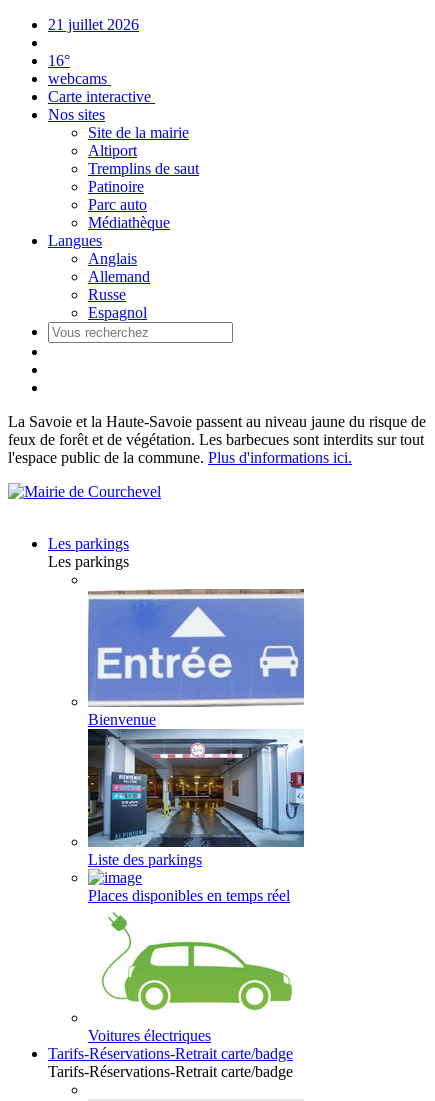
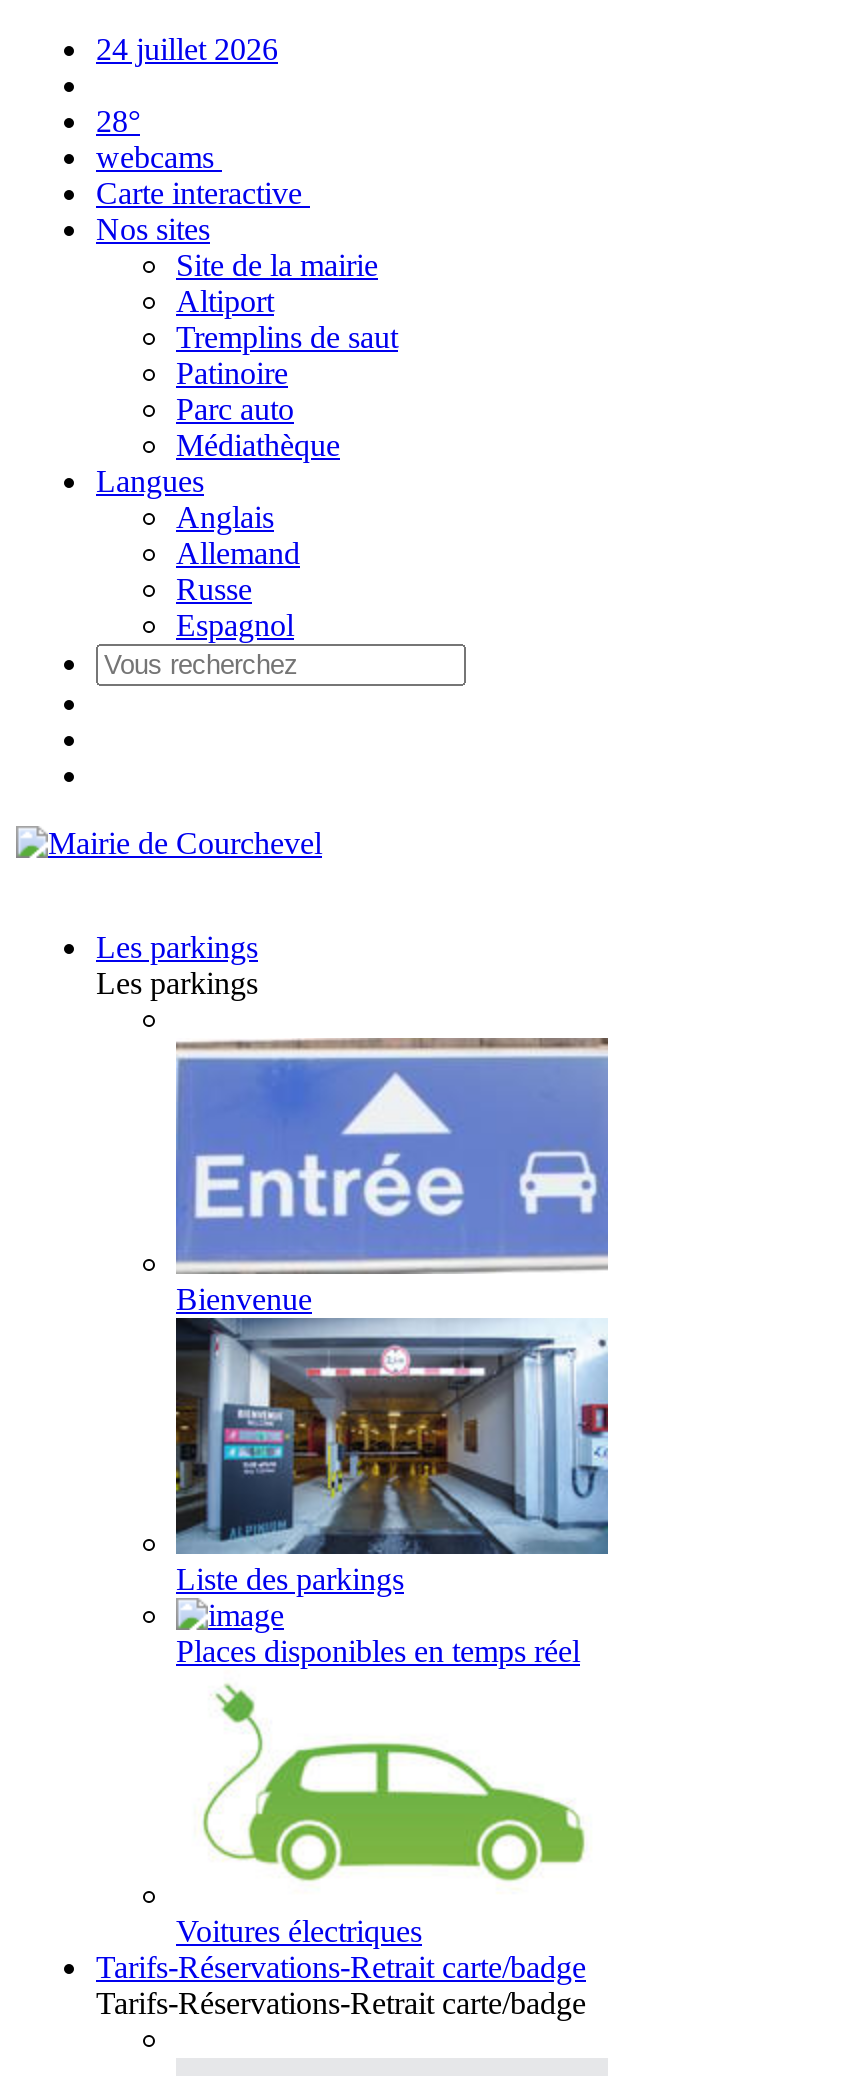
[48,16,139,33] 21 juillet 2026 -> [96,32,278,66] 24 juillet 2026
[48,52,70,69] 16° -> [96,104,140,138] 28°
[8,413,426,466] La Savoie et la Haute-Savoie passent au niveau jaune du risque de | feux de forêt et de végétation. Les barbecues sont interdits sur tout | l'espace public de la commune. Plus d'informations ici. -> none

